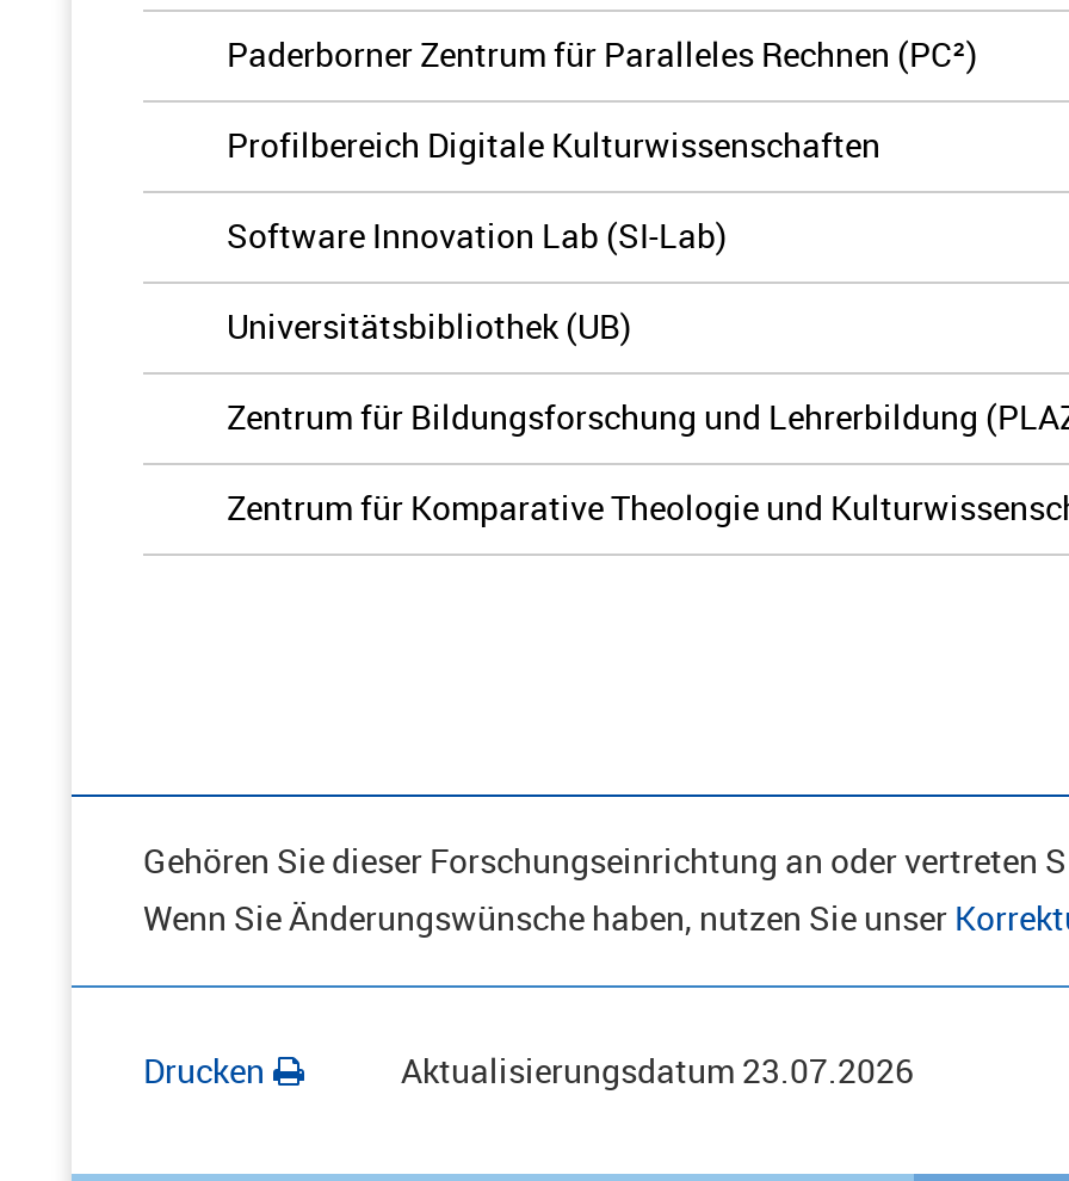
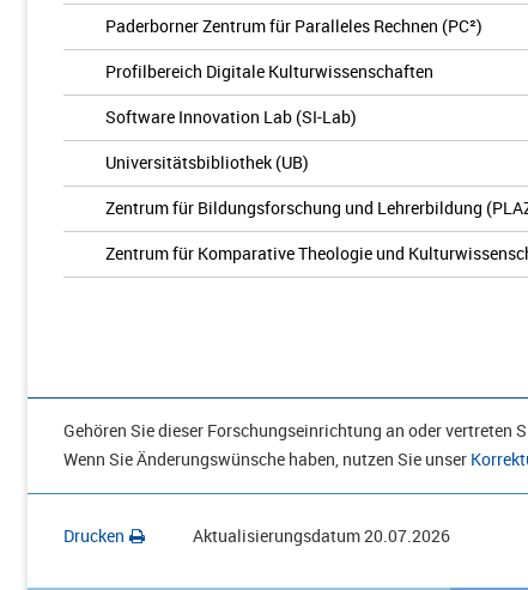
[401,1047,914,1093] Aktualisierungsdatum 23.07.2026 -> [193,524,450,547] Aktualisierungsdatum 20.07.2026

